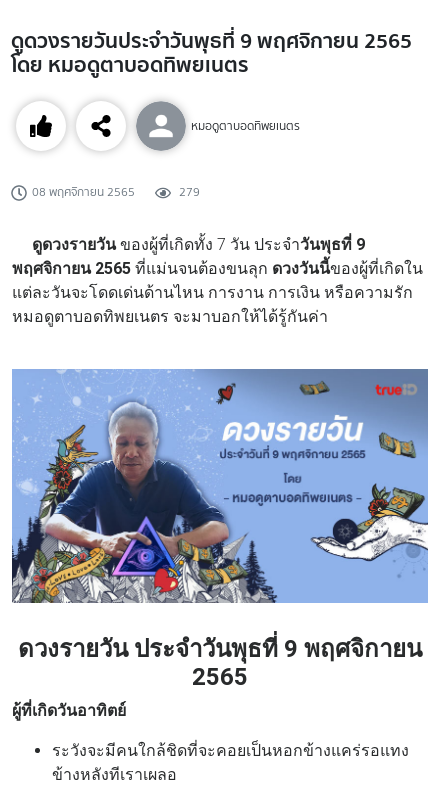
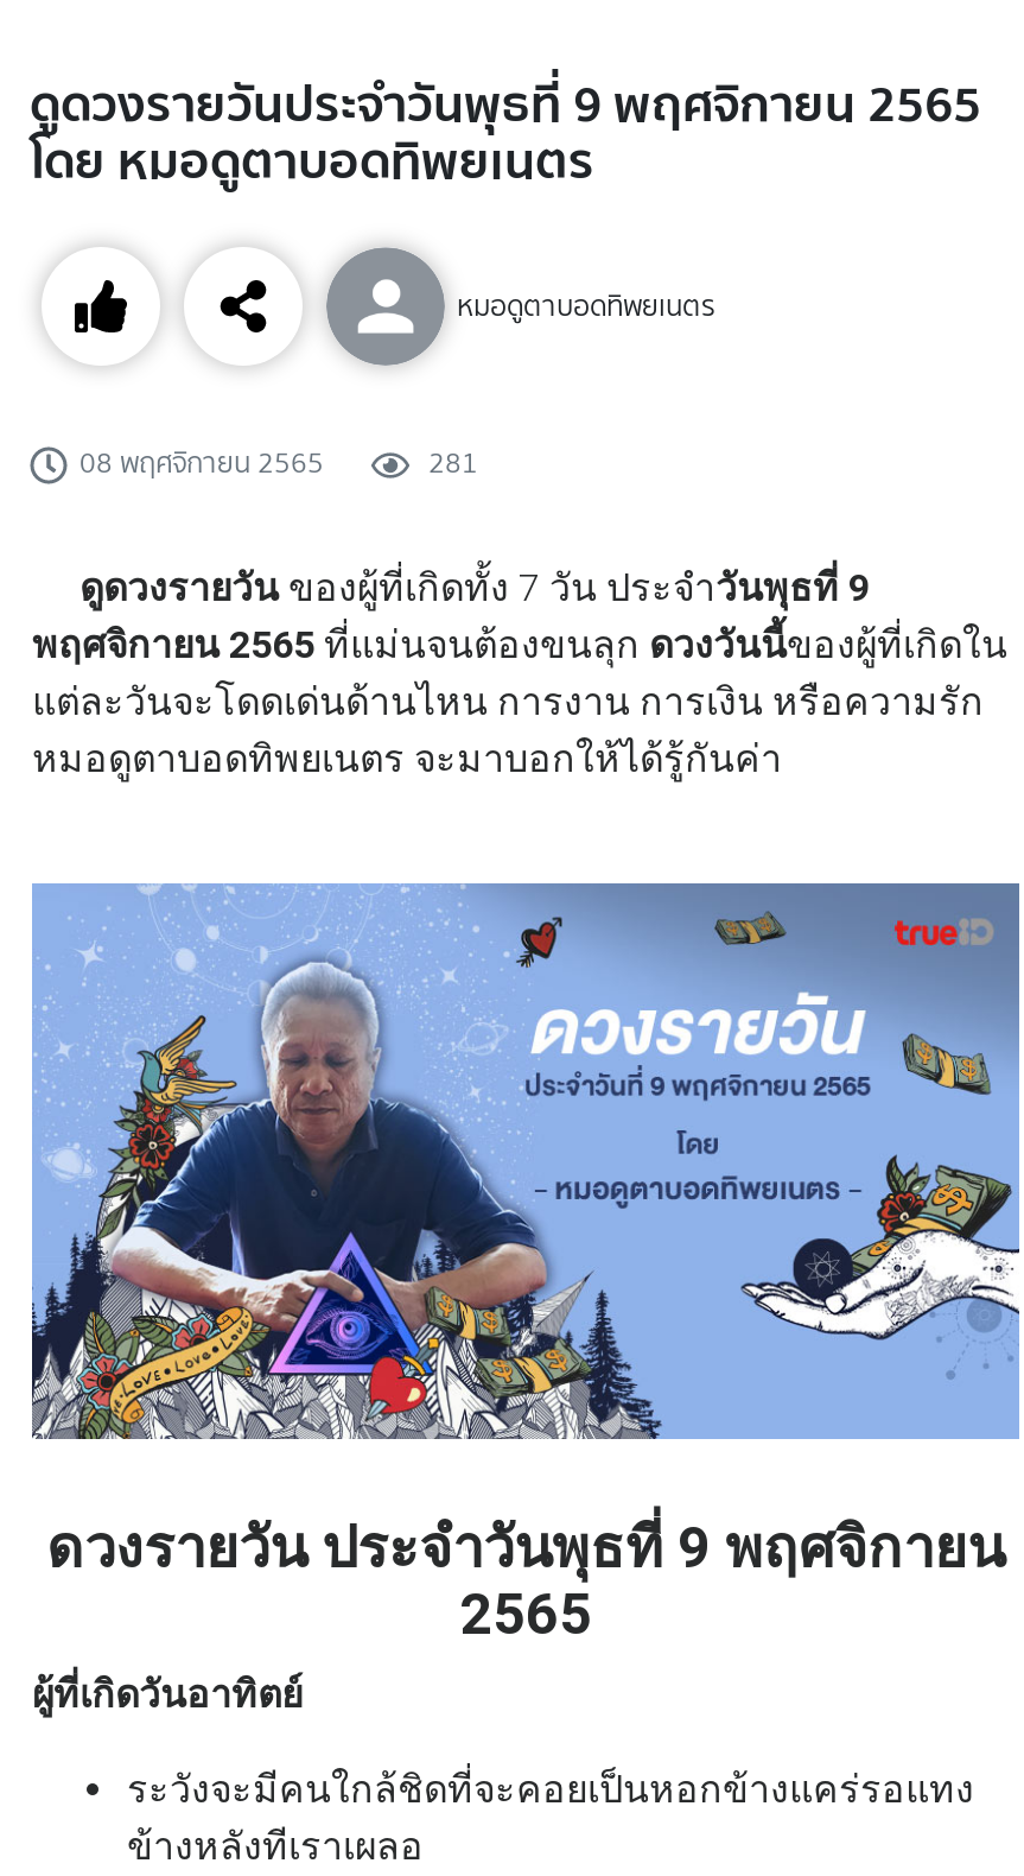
[179,183,200,201] 279 -> [428,441,478,484] 281

